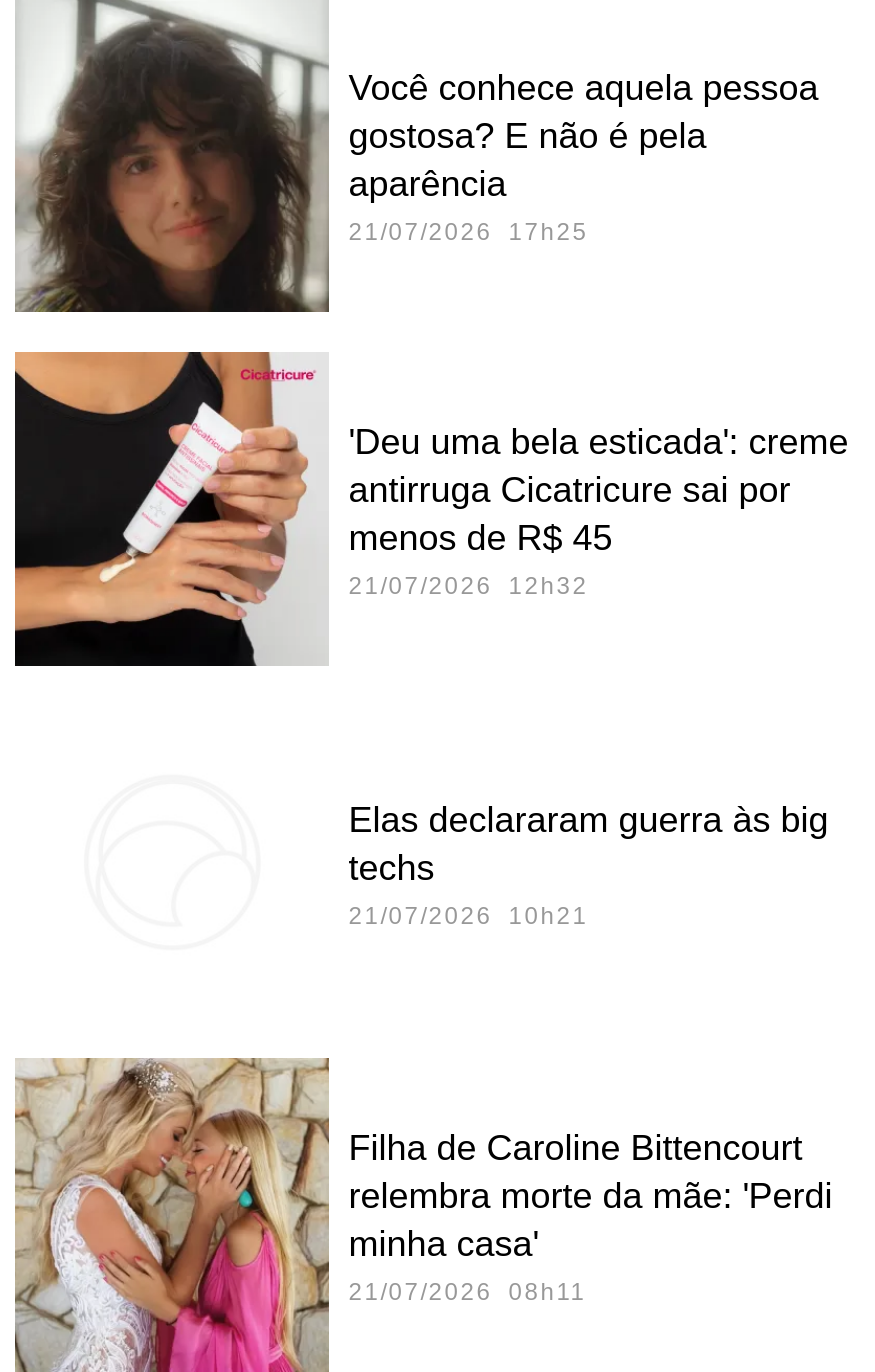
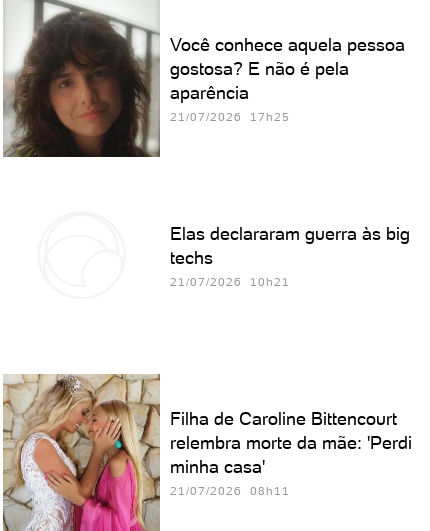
[13,350,849,668] [image] | 'Deu uma bela esticada': creme | antirruga Cicatricure sai por | menos de R$ 45 | 21/07/2026 12h32 -> none
moved [349,799,829,929] -> [170,223,410,289]: Elas declararam guerra às big | techs | 21/07/2026 10h21

